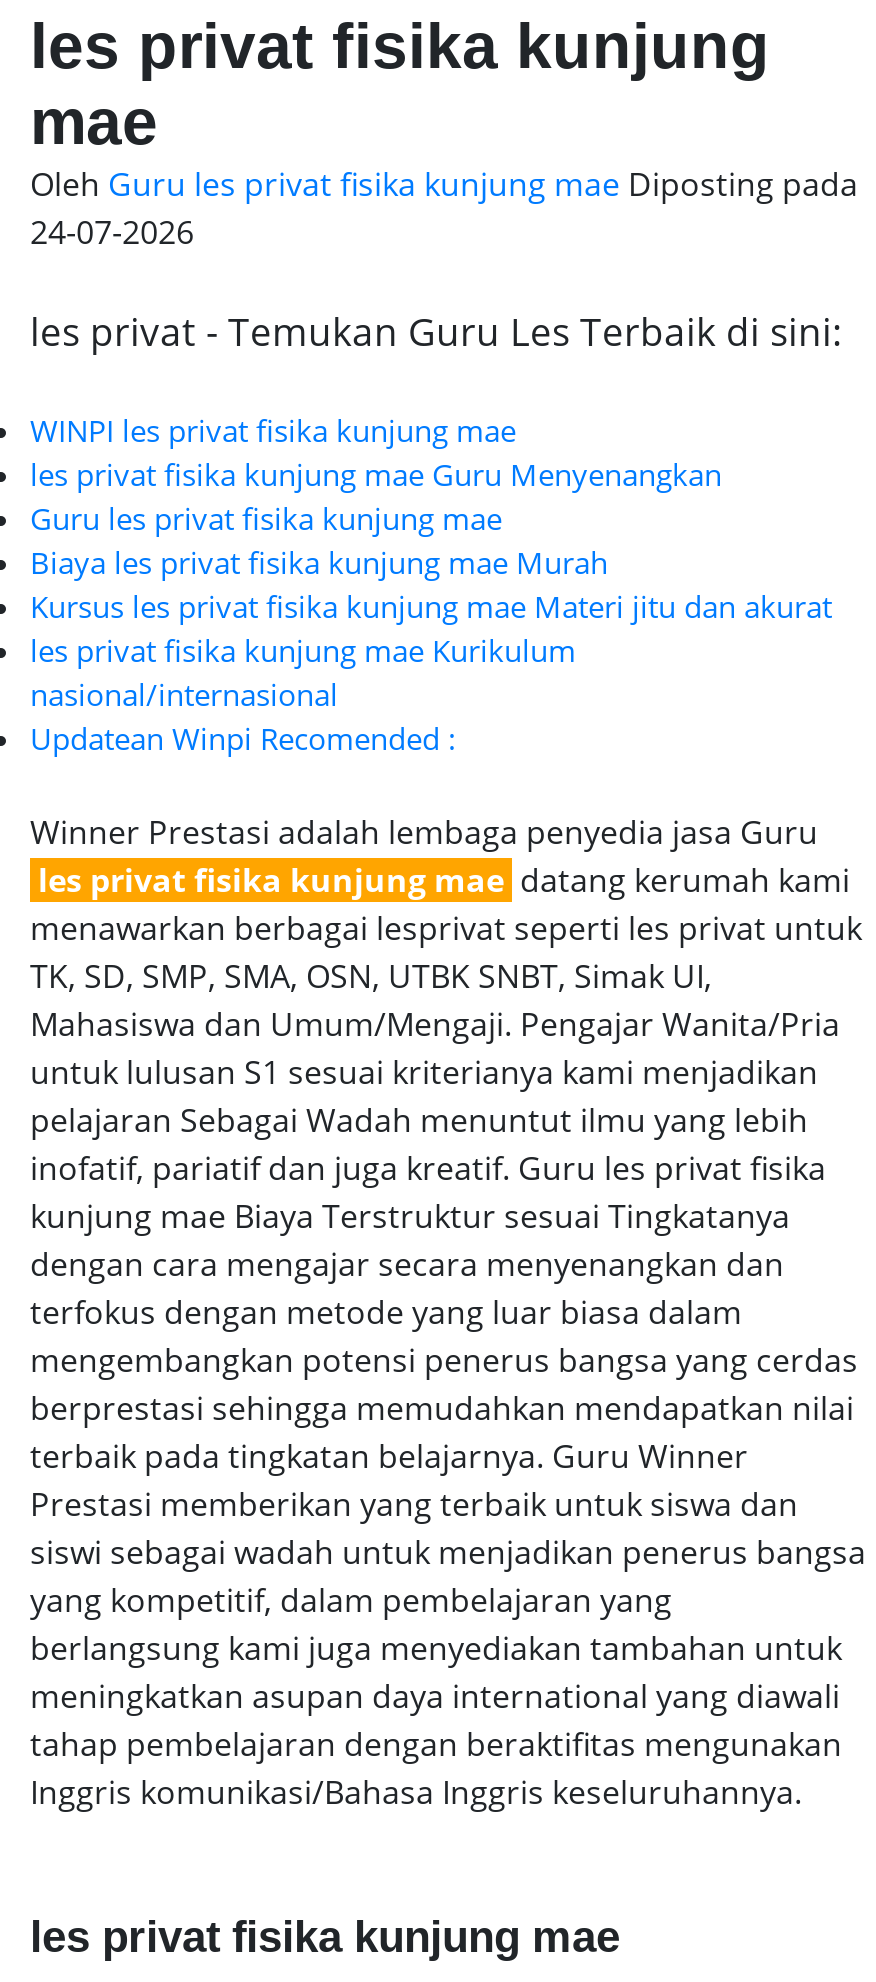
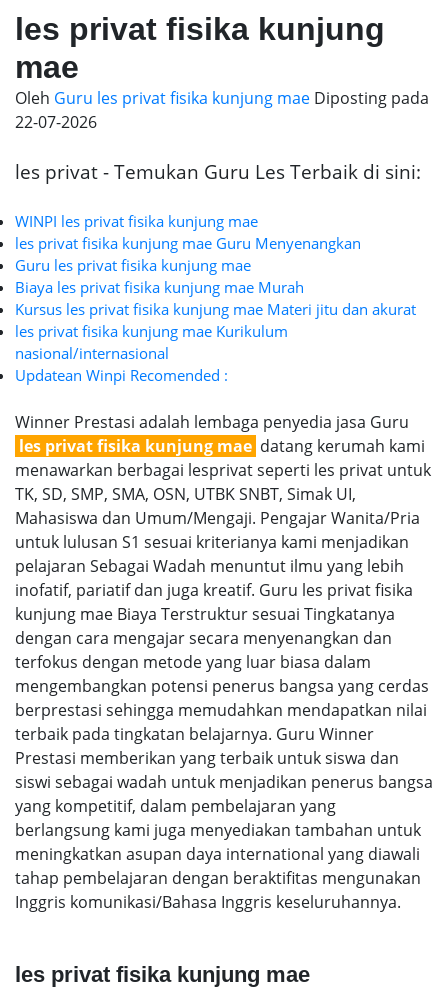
[30,210,194,254] 24-07-2026 -> [15,111,97,133] 22-07-2026

